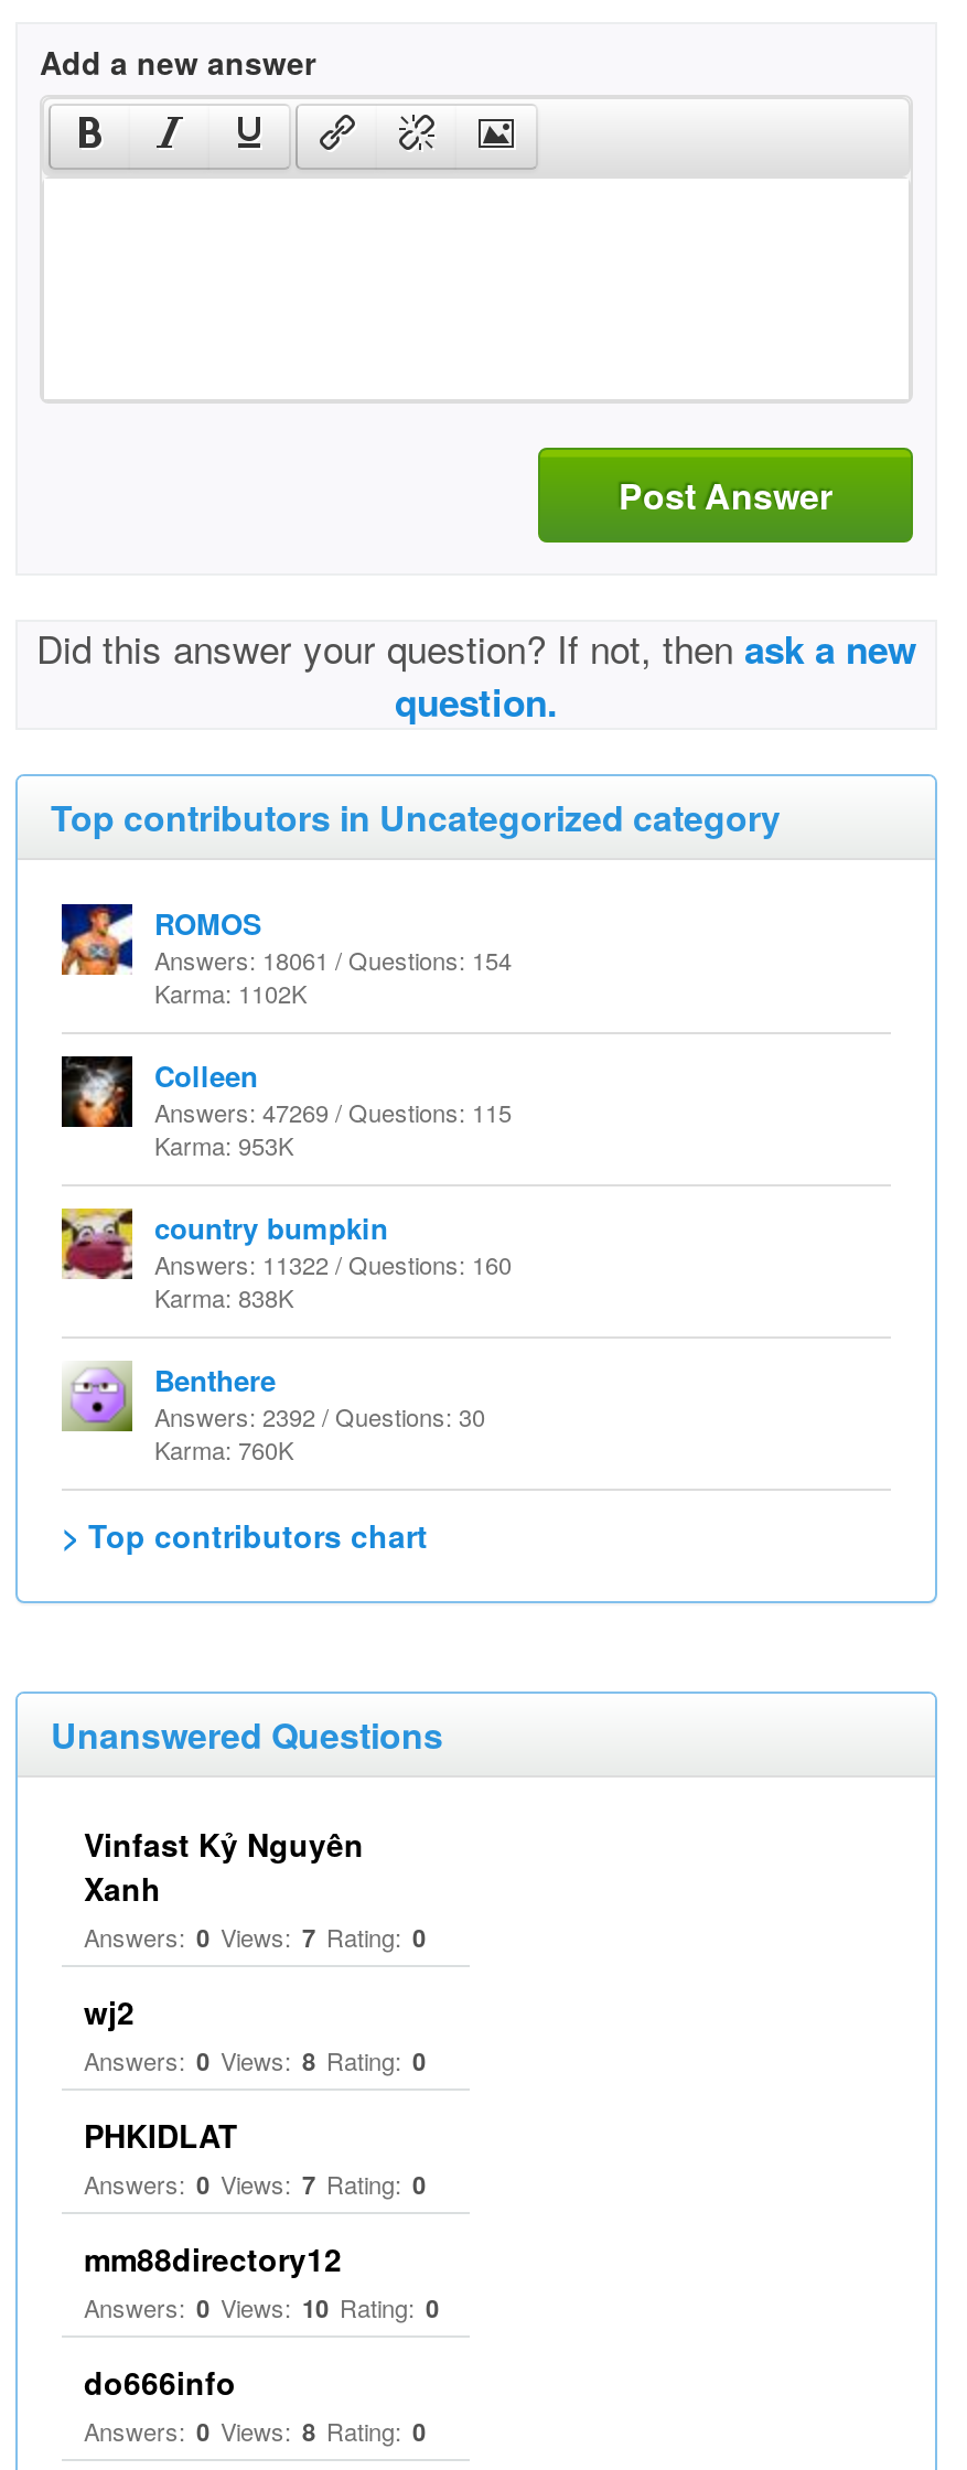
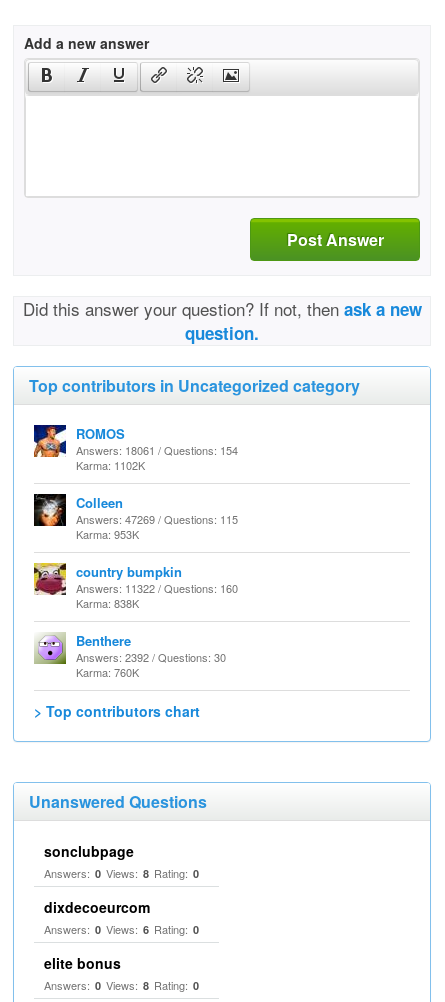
[84,1822,426,2033] Vinfast Kỷ Nguyên | Xanh | Answers: 0 Views: 7 Rating: 0 | wj2 -> [44,841,134,861] sonclubpage
[84,2113,439,2404] PHKIDLAT | Answers: 0 Views: 7 Rating: 0 | mm88directory12 | Answers: 0 Views: 10 Rating: 0 | do666info -> [44,897,199,973] dixdecoeurcom | Answers: 0 Views: 6 Rating: 0 | elite bonus

